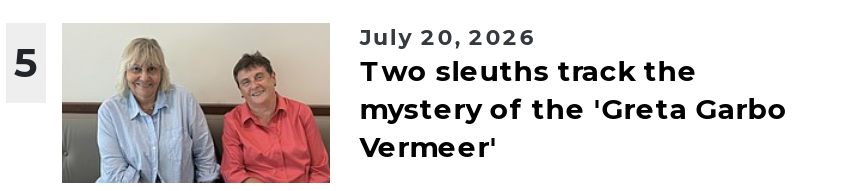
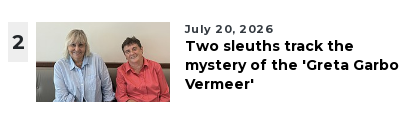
[14,38,38,86] 5 -> [11,30,24,54] 2

